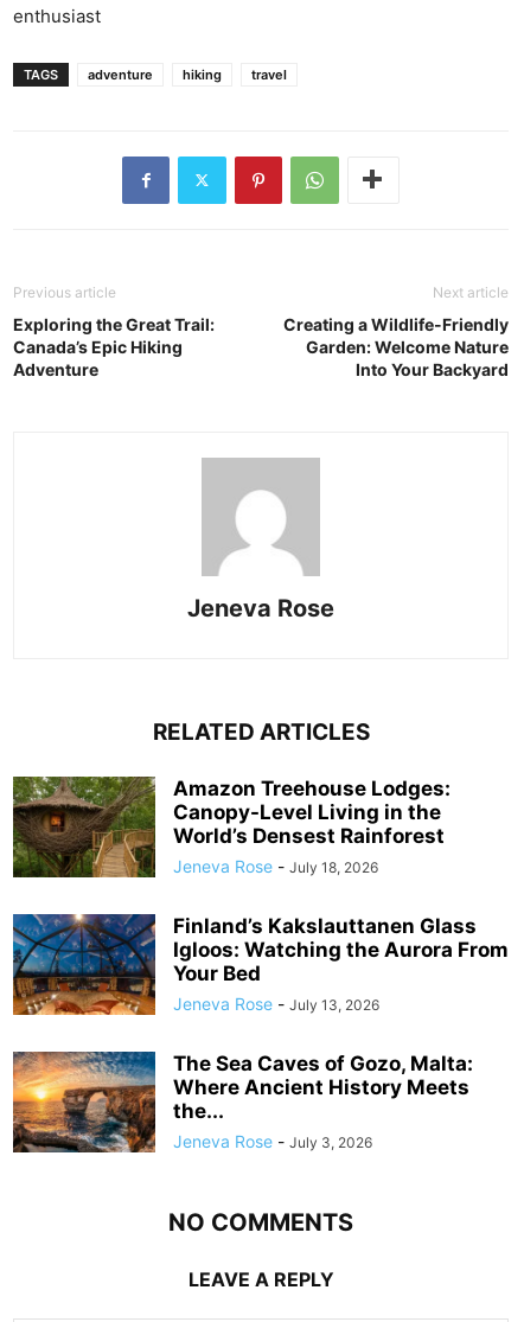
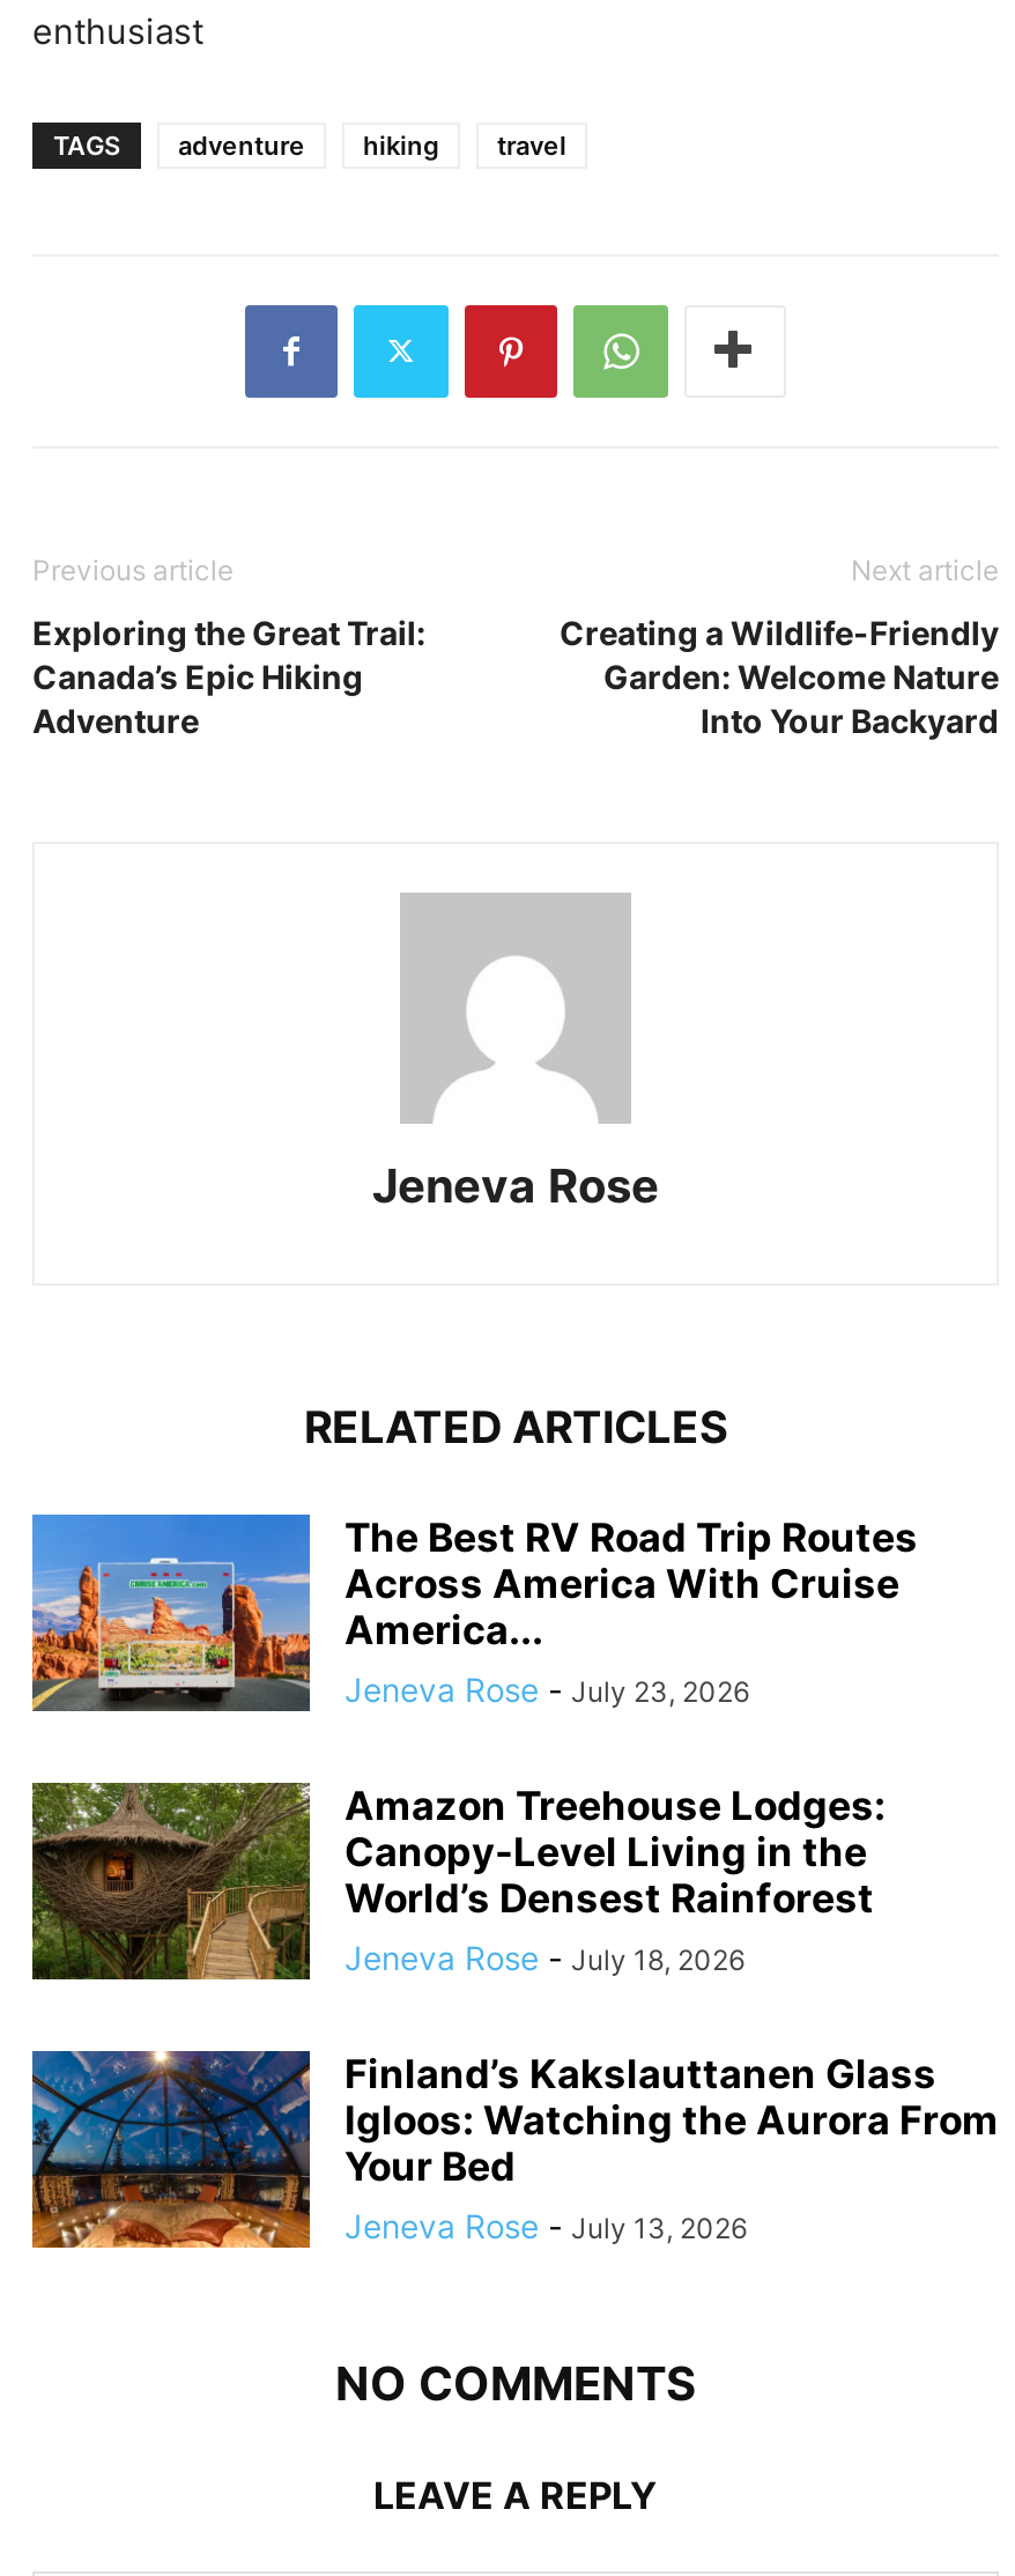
none -> [30,1512,918,1713] [image] | The Best RV Road Trip Routes | Across America With Cruise | America... | Jeneva Rose - July 23, 2026
moved [11,774,509,1013] -> [28,1778,999,2245]: [image] | Amazon Treehouse Lodges: | Canopy-Level Living in the | ... | Your Bed | Jeneva Rose - July 13, 2026
[12,1050,473,1154] [image] | The Sea Caves of Gozo, Malta: | Where Ancient History Meets | the... | Jeneva Rose - July 3, 2026 -> none

